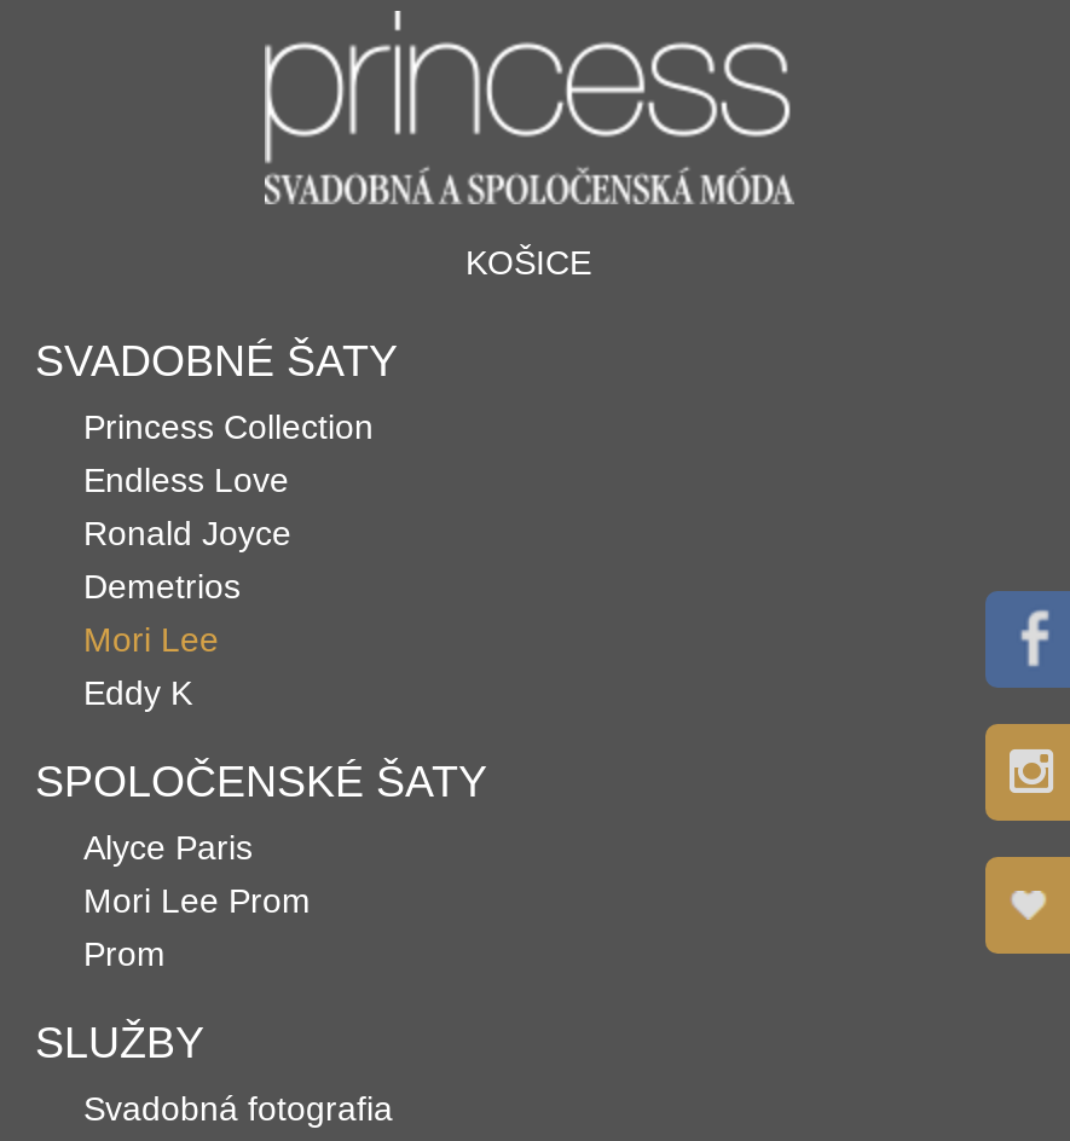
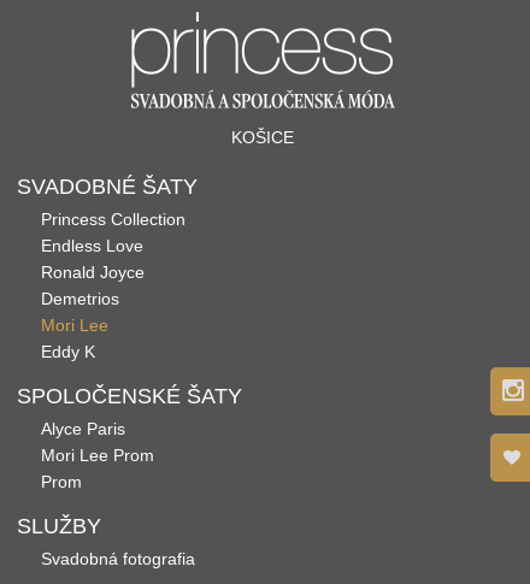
[983,589,1063,690] [image] -> none

